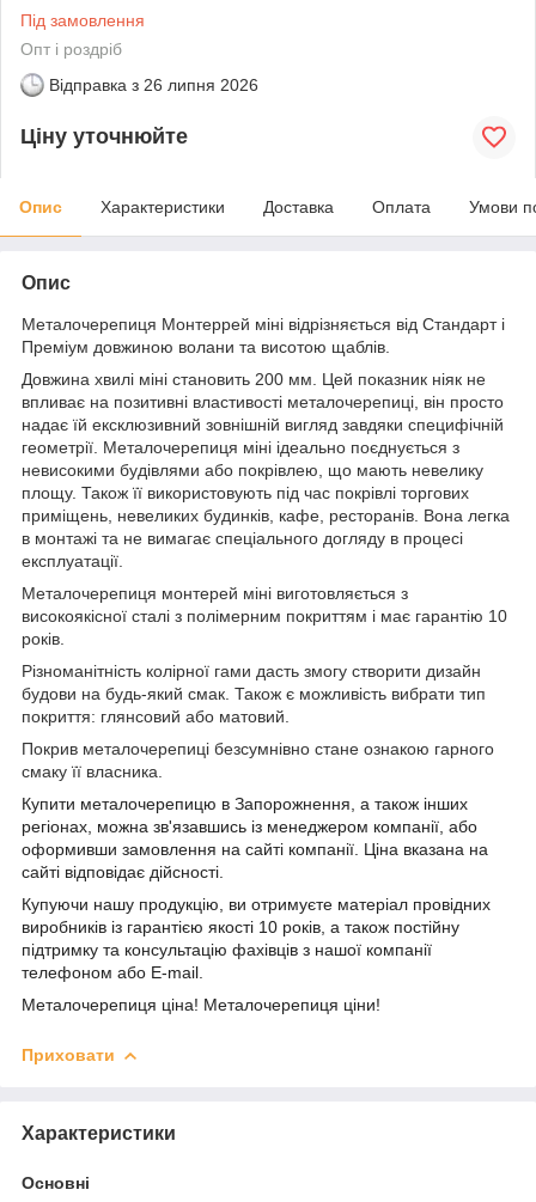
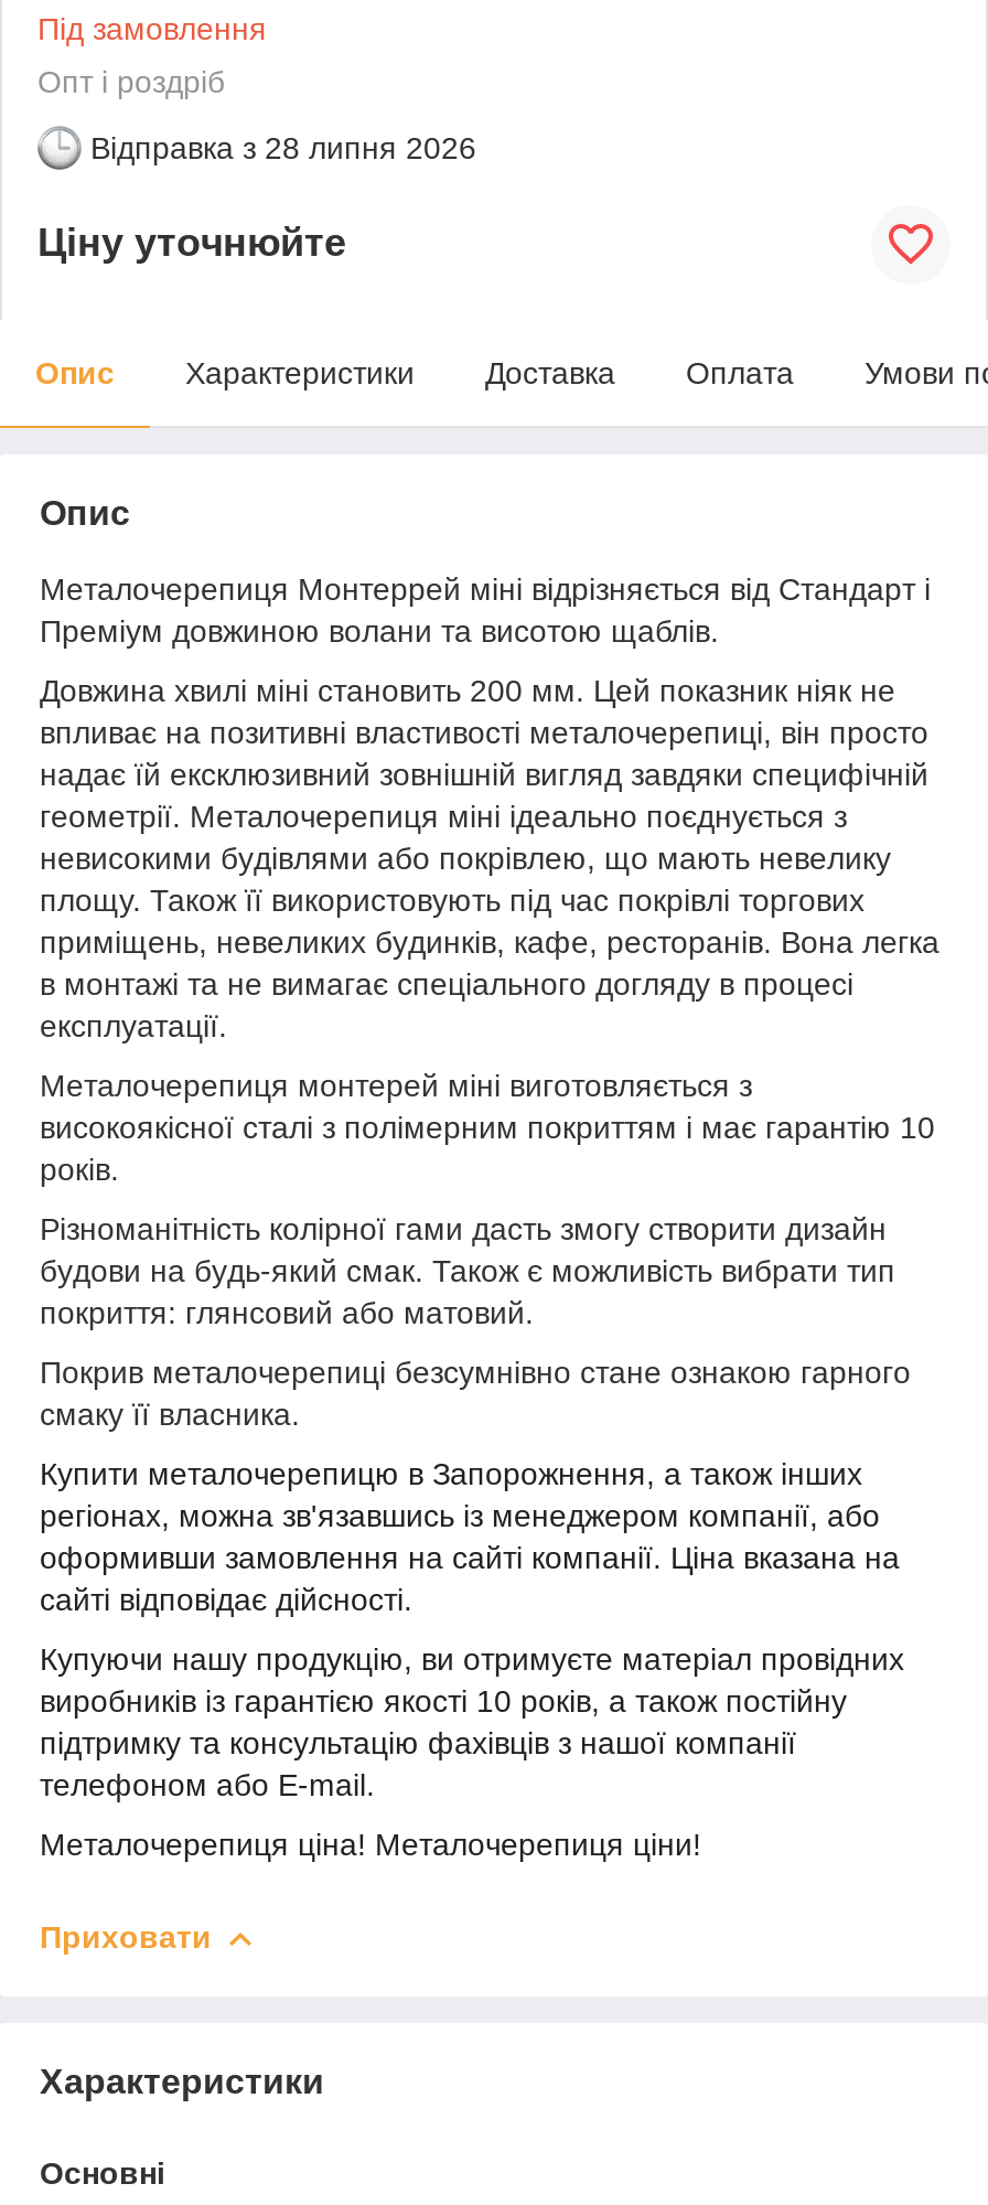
[49,75,258,94] Відправка з 26 липня 2026 -> [90,130,476,165] Відправка з 28 липня 2026

